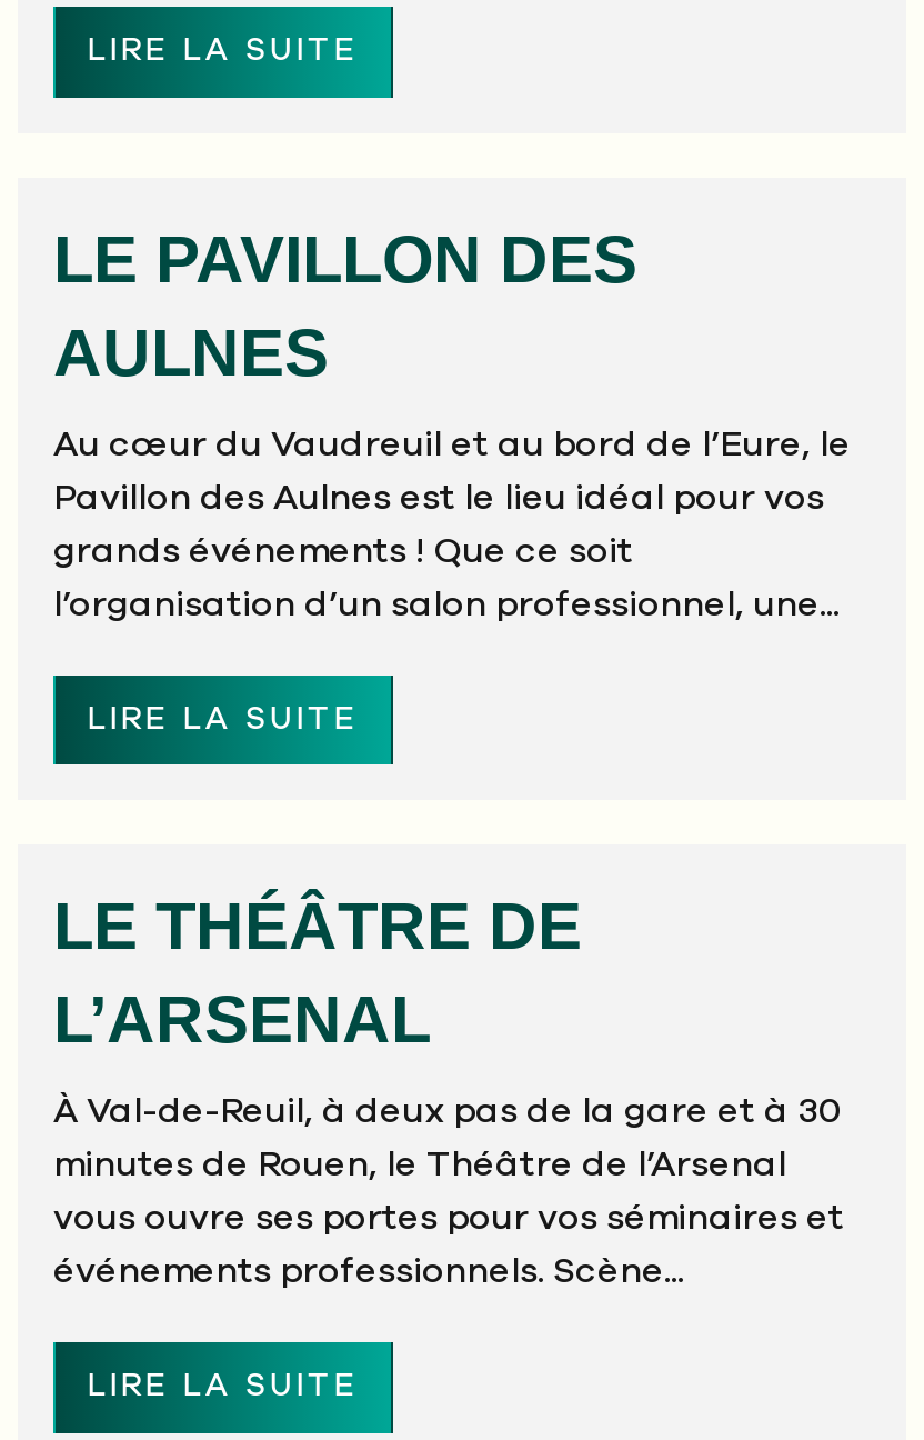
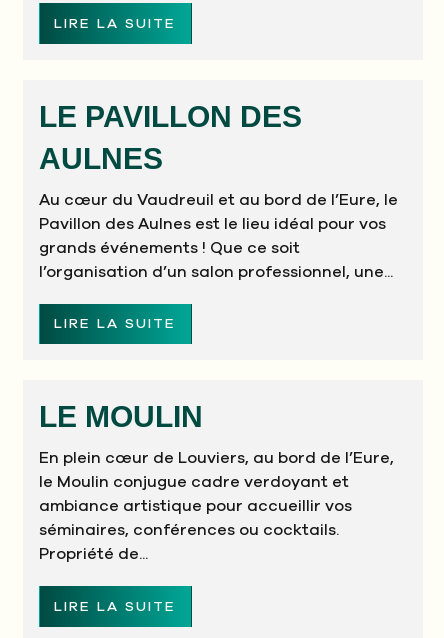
[53,889,844,1289] LE THÉÂTRE DE | L’ARSENAL | À Val-de-Reuil, à deux pas de la gare et à 30 | minutes de Rouen, le Théâtre de l’Arsenal | vous ouvre ses portes pour vos séminaires et | événements professionnels. Scène... -> [39,400,394,562] LE MOULIN | En plein cœur de Louviers, au bord de l’Eure, | le Moulin conjugue cadre verdoyant et | ambiance artistique pour accueillir vos | séminaires, conférences ou cocktails. | Propriété de...

